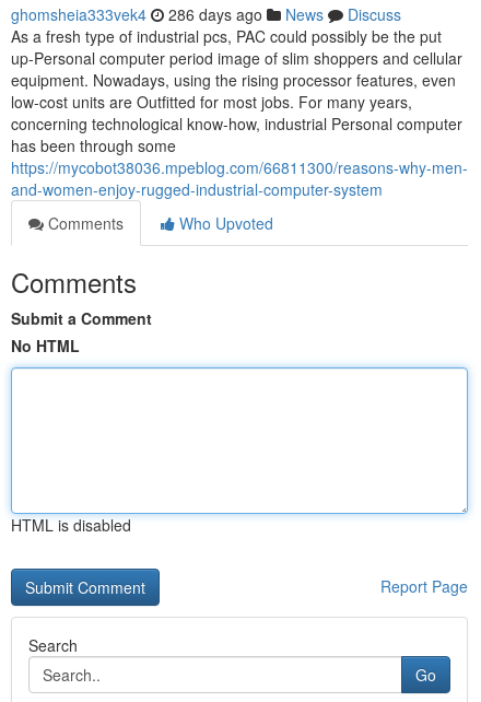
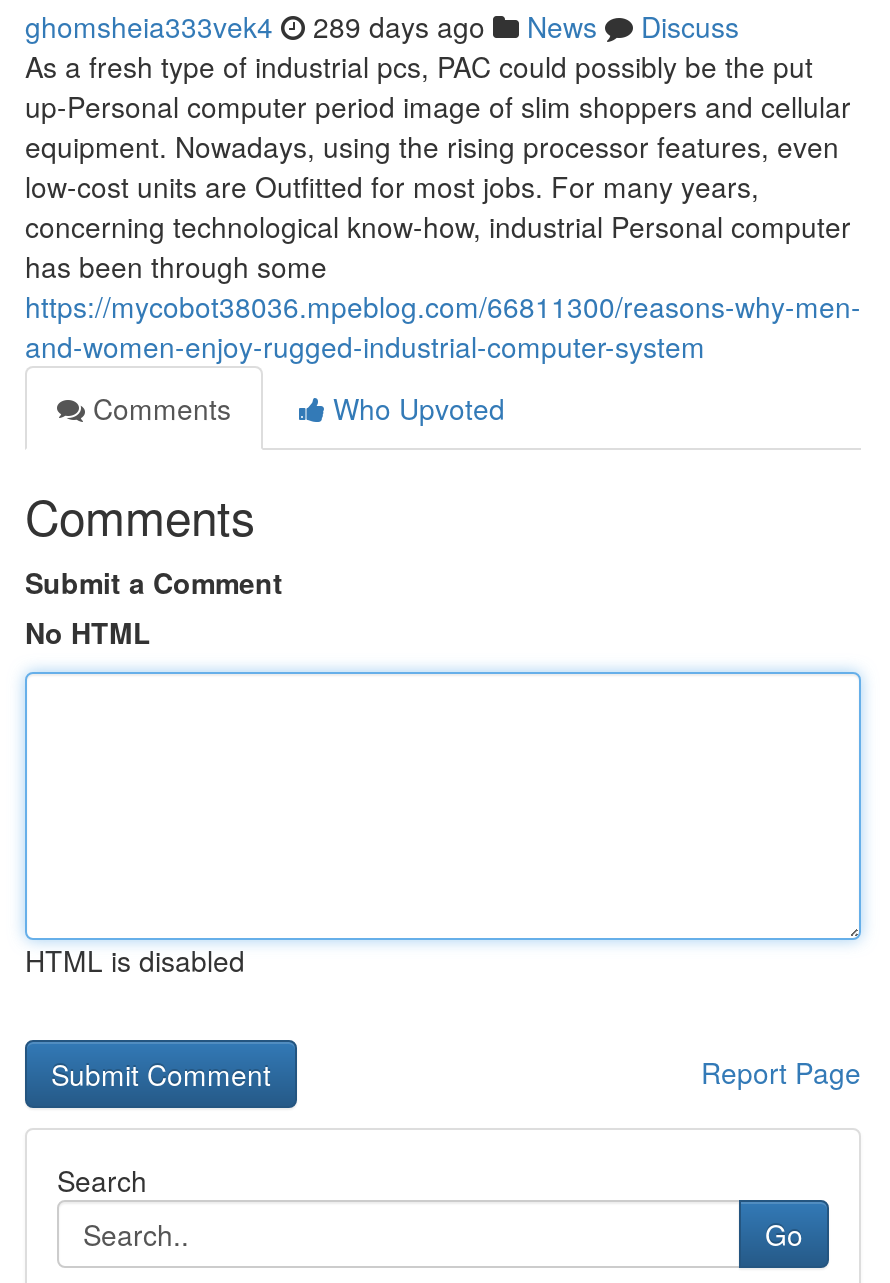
[11,3,401,25] ghomsheia333vek4 286 days ago News Discuss -> [25,6,739,46] ghomsheia333vek4 289 days ago News Discuss

